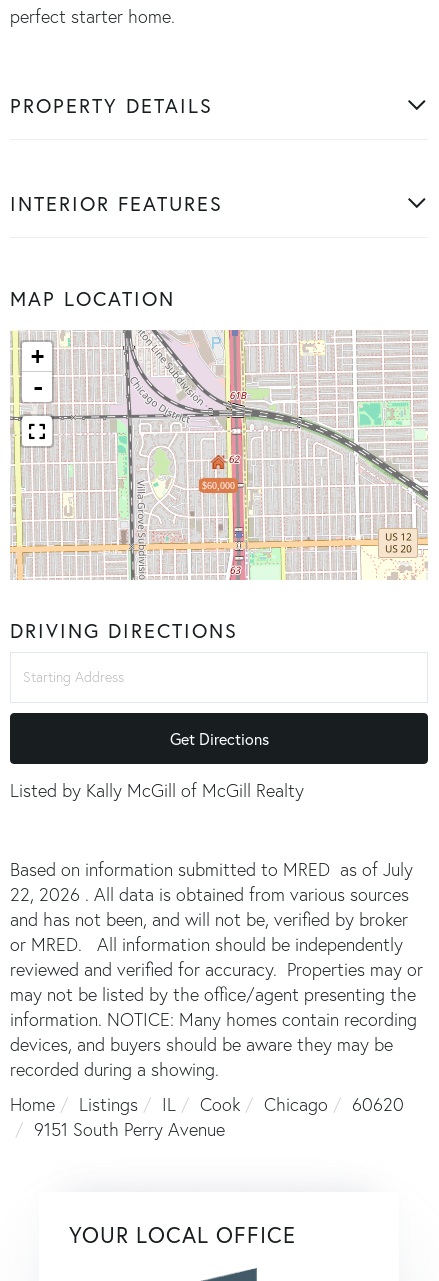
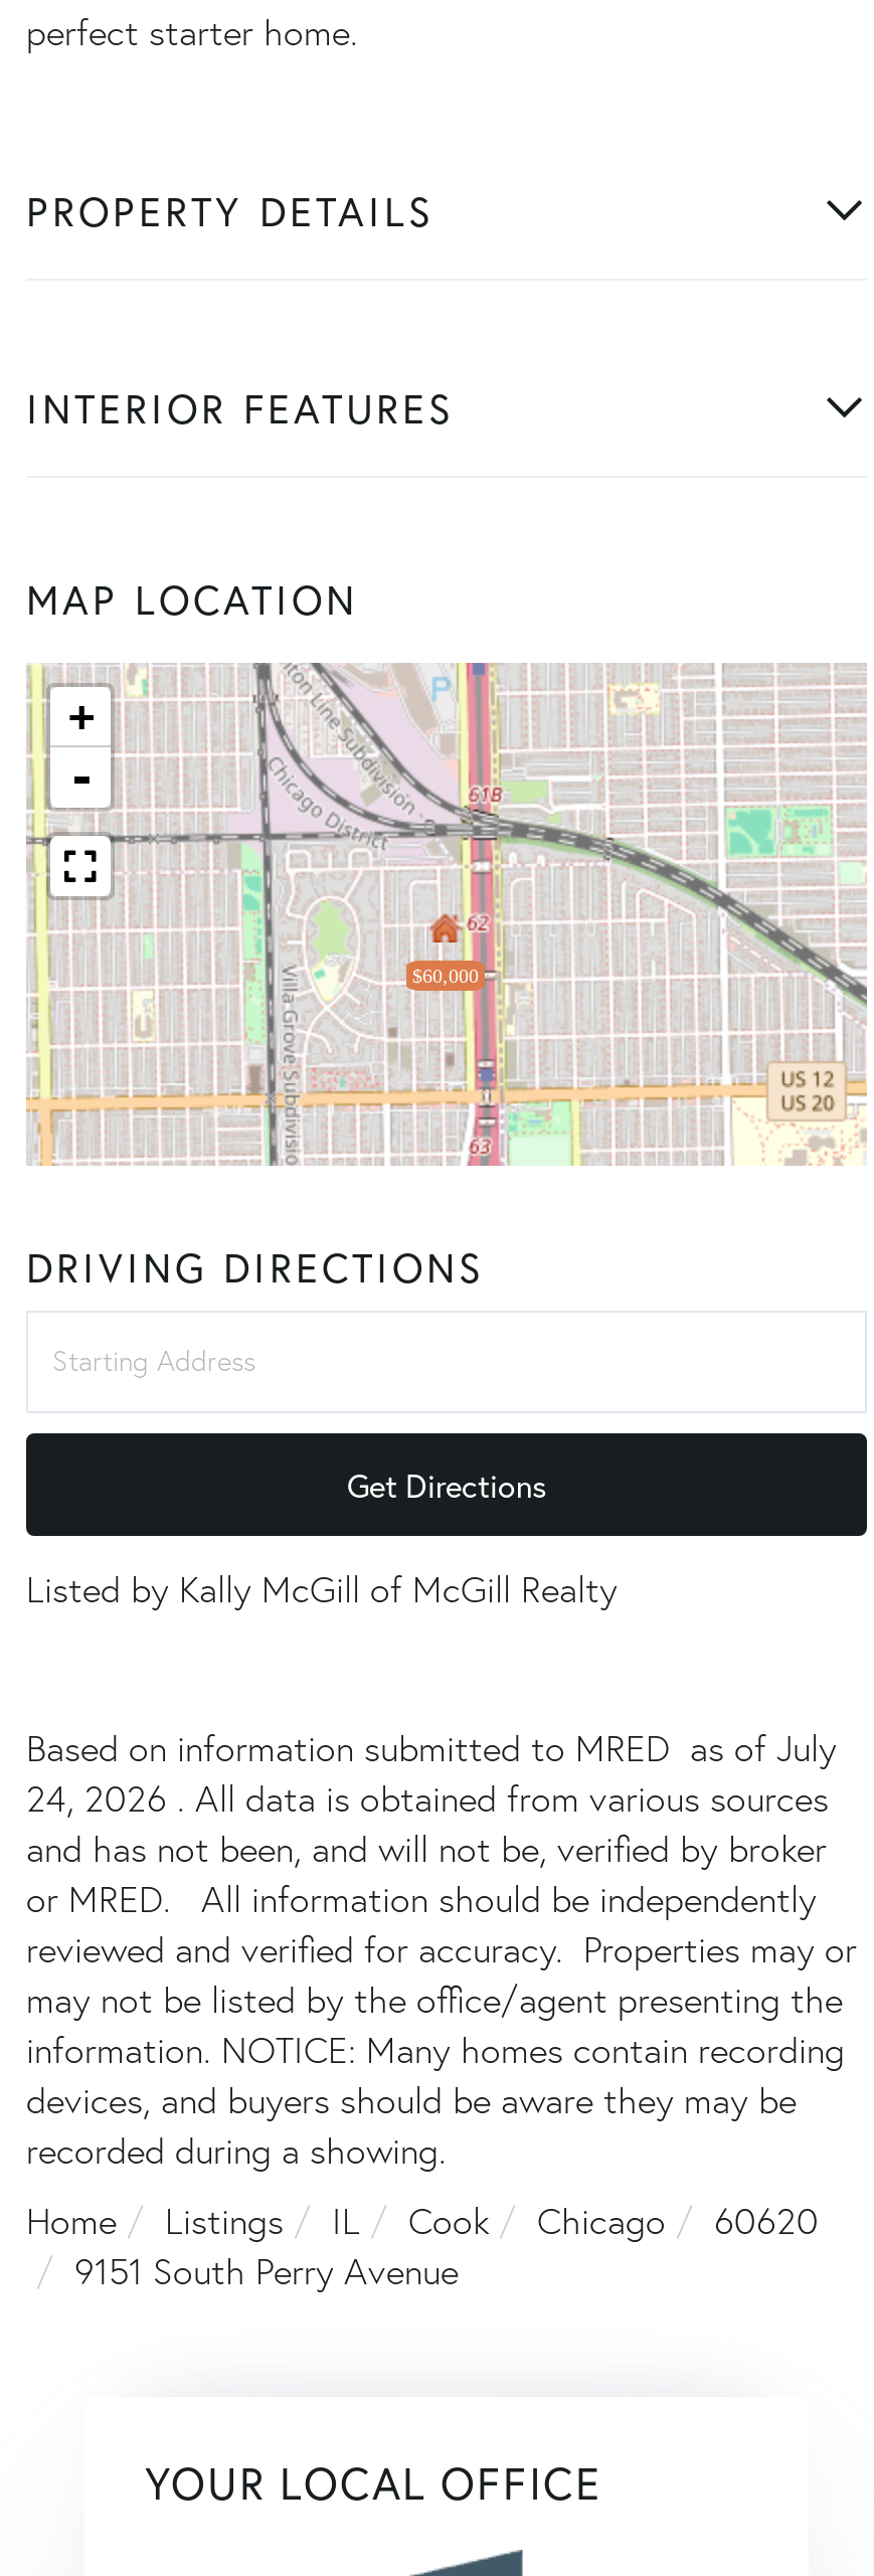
[10,883,409,906] 22, 2026 . All data is obtained from various sources -> [26,1775,829,1821] 24, 2026 . All data is obtained from various sources

